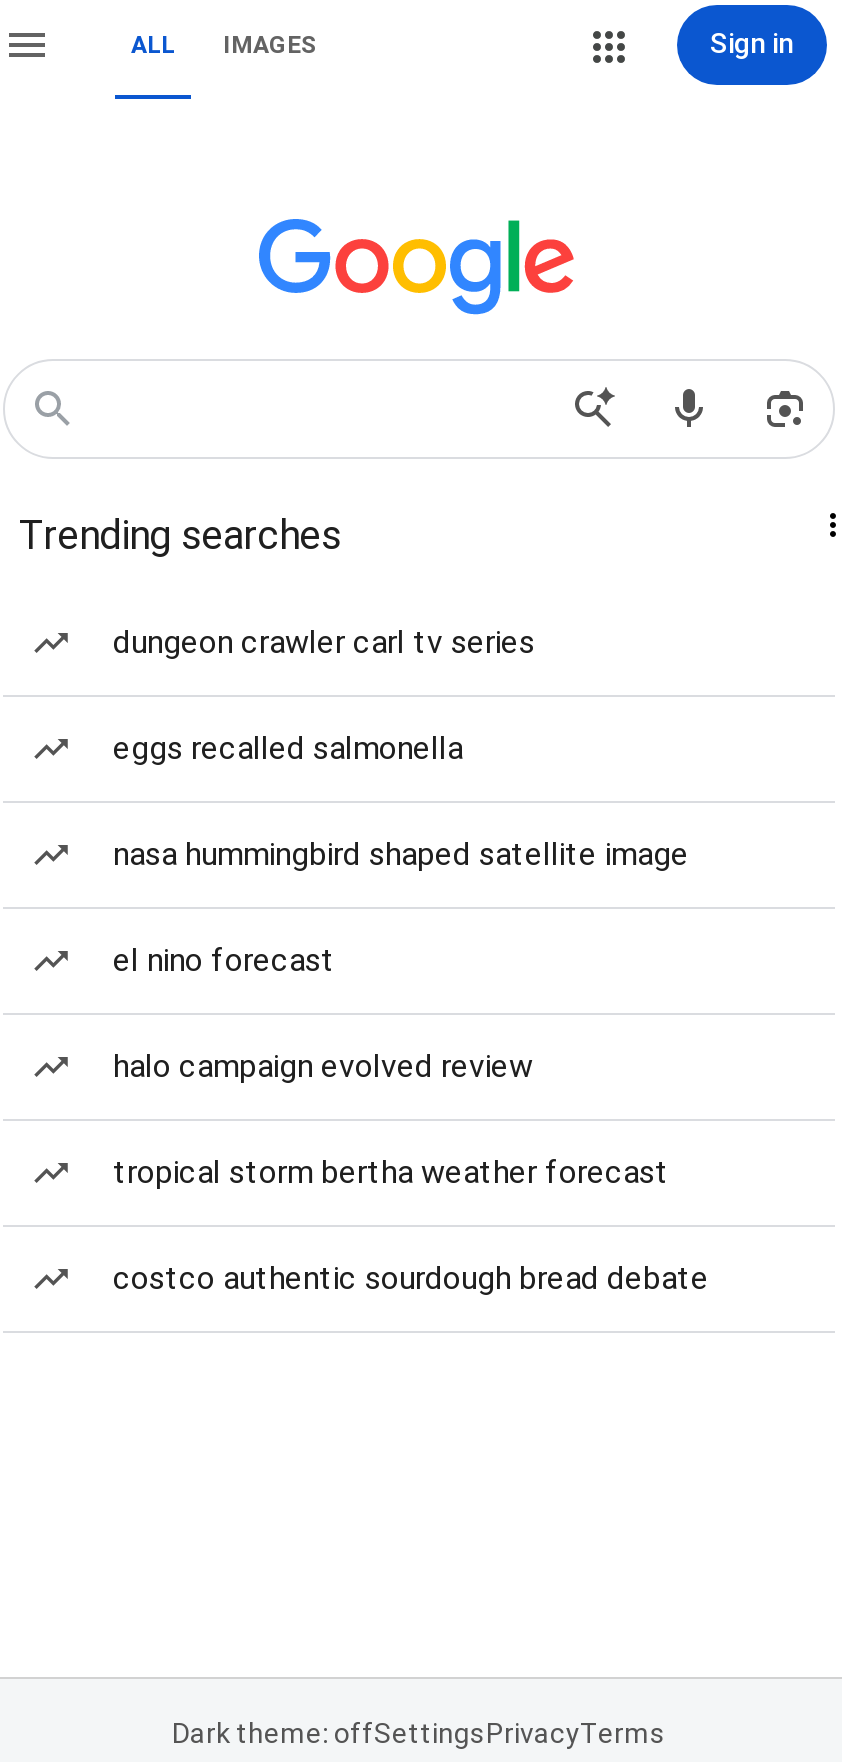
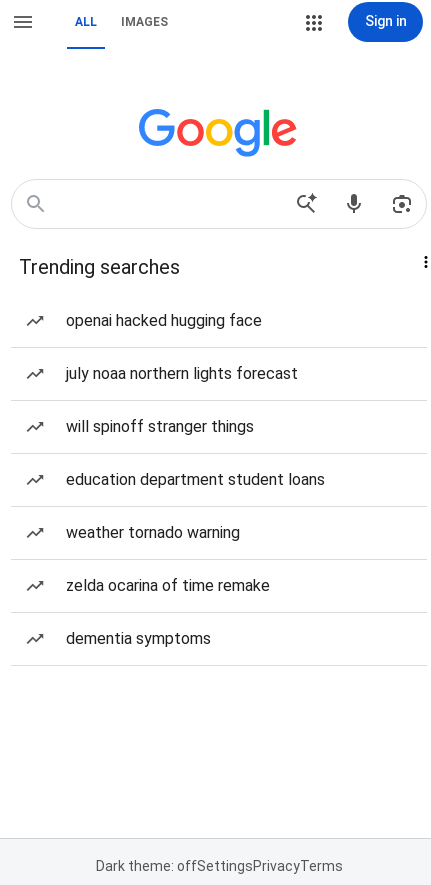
[113,623,535,661] dungeon crawler carl tv series -> [66,311,262,330] openai hacked hugging face
[113,729,463,767] eggs recalled salmonella -> [66,364,298,383] july noaa northern lights forecast
[113,835,689,873] nasa hummingbird shaped satellite image -> [66,417,254,436] will spinoff stranger things
[113,941,335,979] el nino forecast -> [66,470,325,489] education department student loans
[113,1047,533,1085] halo campaign evolved review -> [66,523,240,542] weather tornado warning
[113,1153,669,1191] tropical storm bertha weather forecast -> [66,576,270,595] zelda ocarina of time remake
[113,1259,709,1297] costco authentic sourdough bread debate -> [66,629,211,648] dementia symptoms

